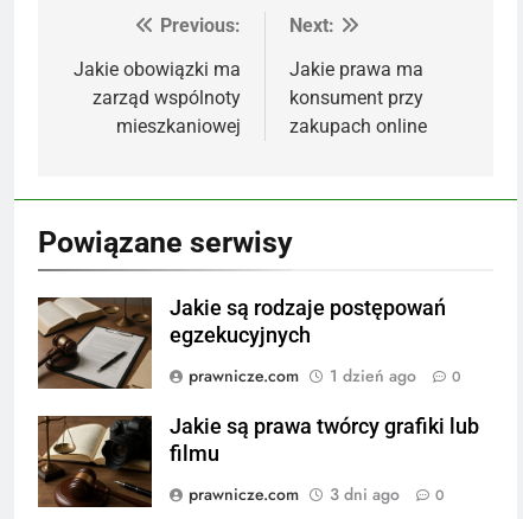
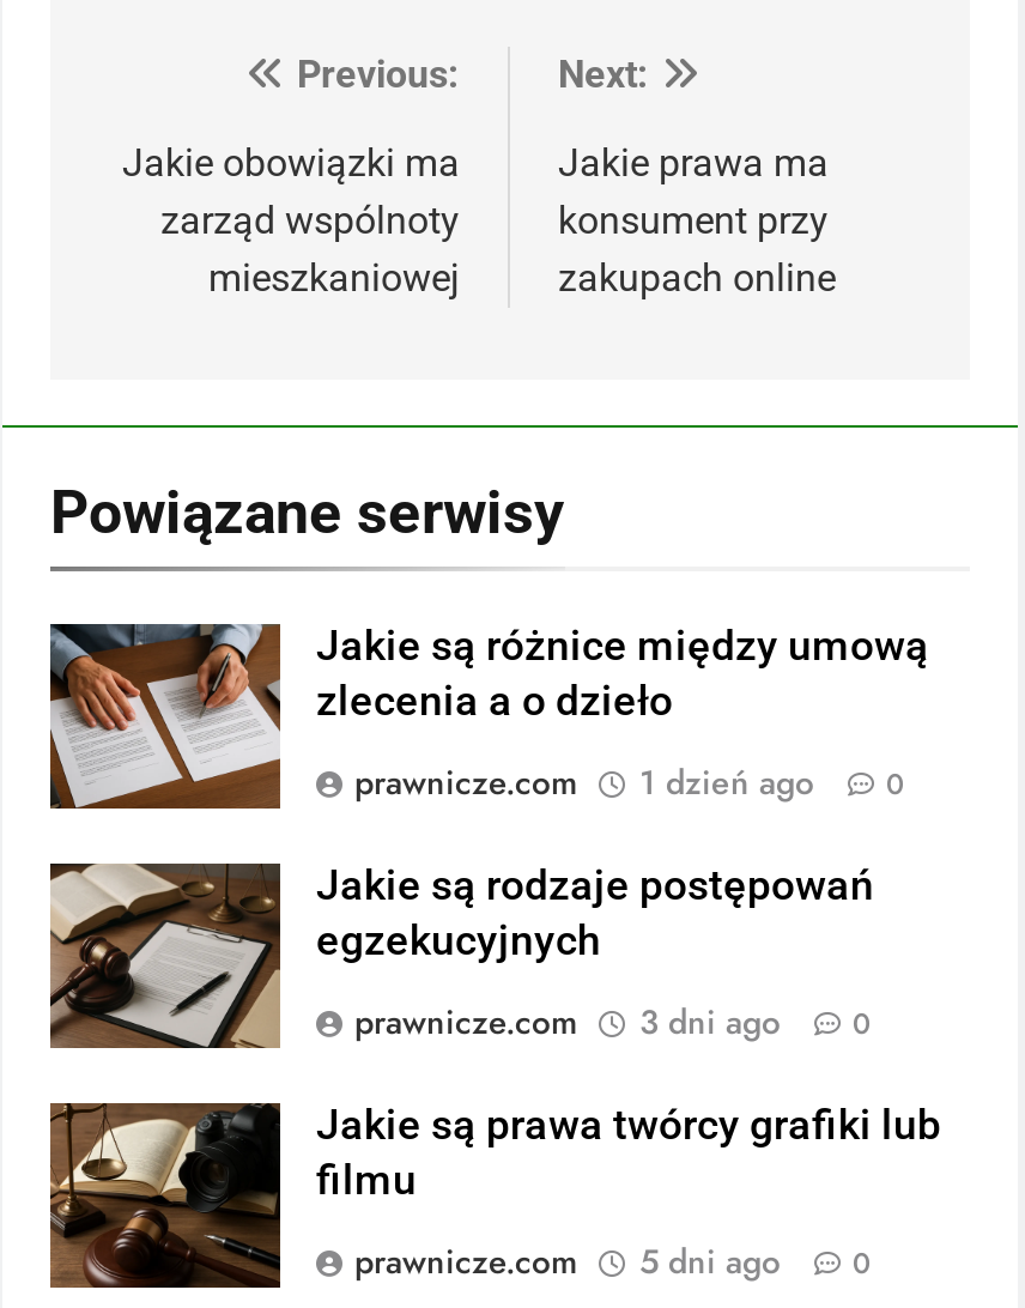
none -> [48,622,929,809] [image] | Jakie są różnice między umową | zlecenia a o dzieło | prawnicze.com | 1 dzień ago | 0
[189,364,461,388] prawnicze.com 1 dzień ago 0 -> [354,998,872,1046] prawnicze.com 3 dni ago 0
[189,483,445,506] prawnicze.com 3 dni ago 0 -> [354,1238,872,1286] prawnicze.com 5 dni ago 0

